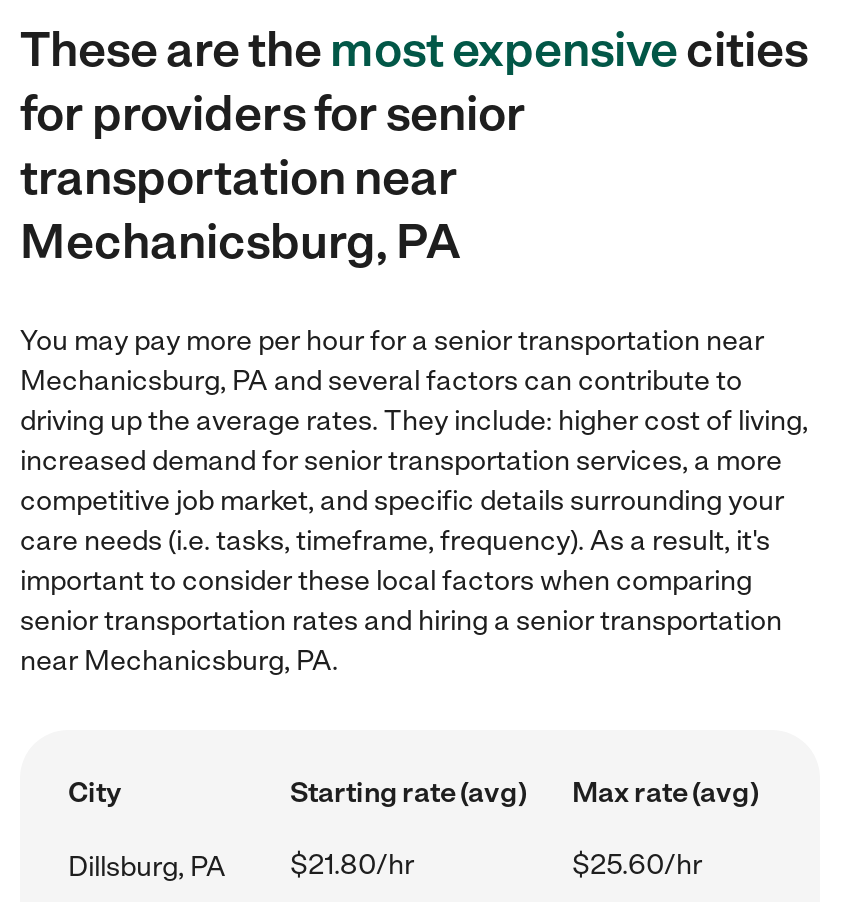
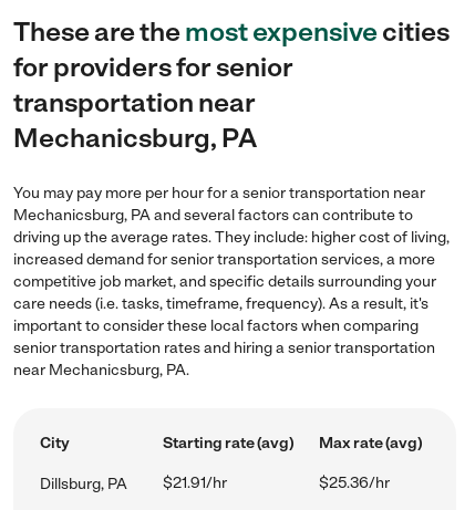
[290,848,702,882] $21.80/hr | $25.60/hr -> [163,473,390,492] $21.91/hr | $25.36/hr

